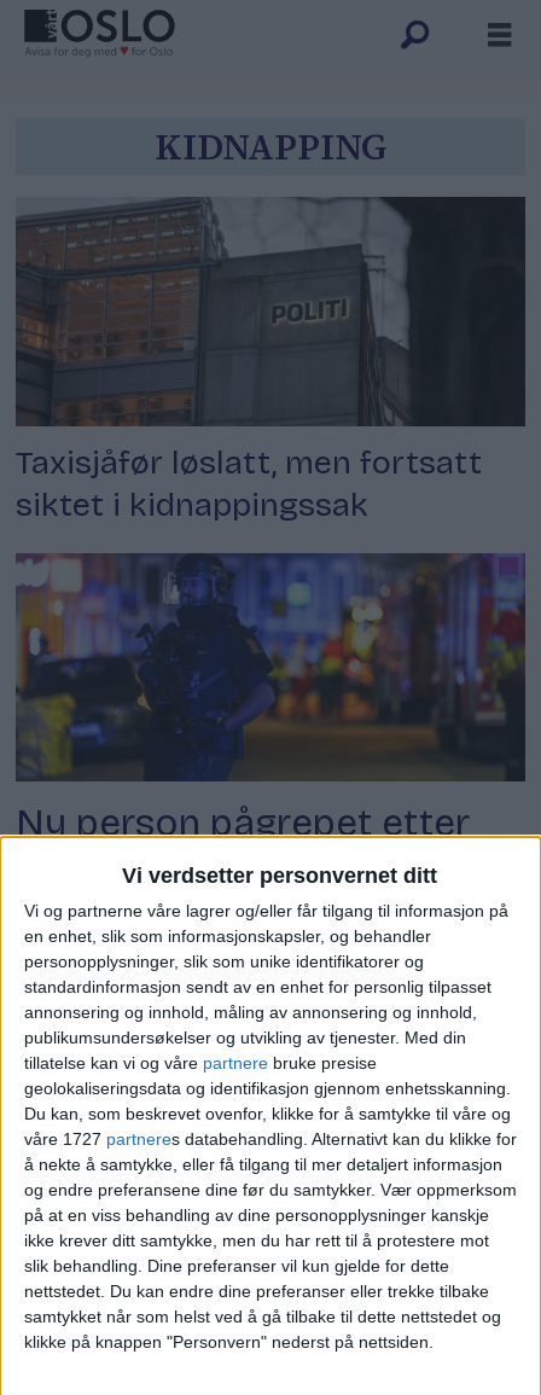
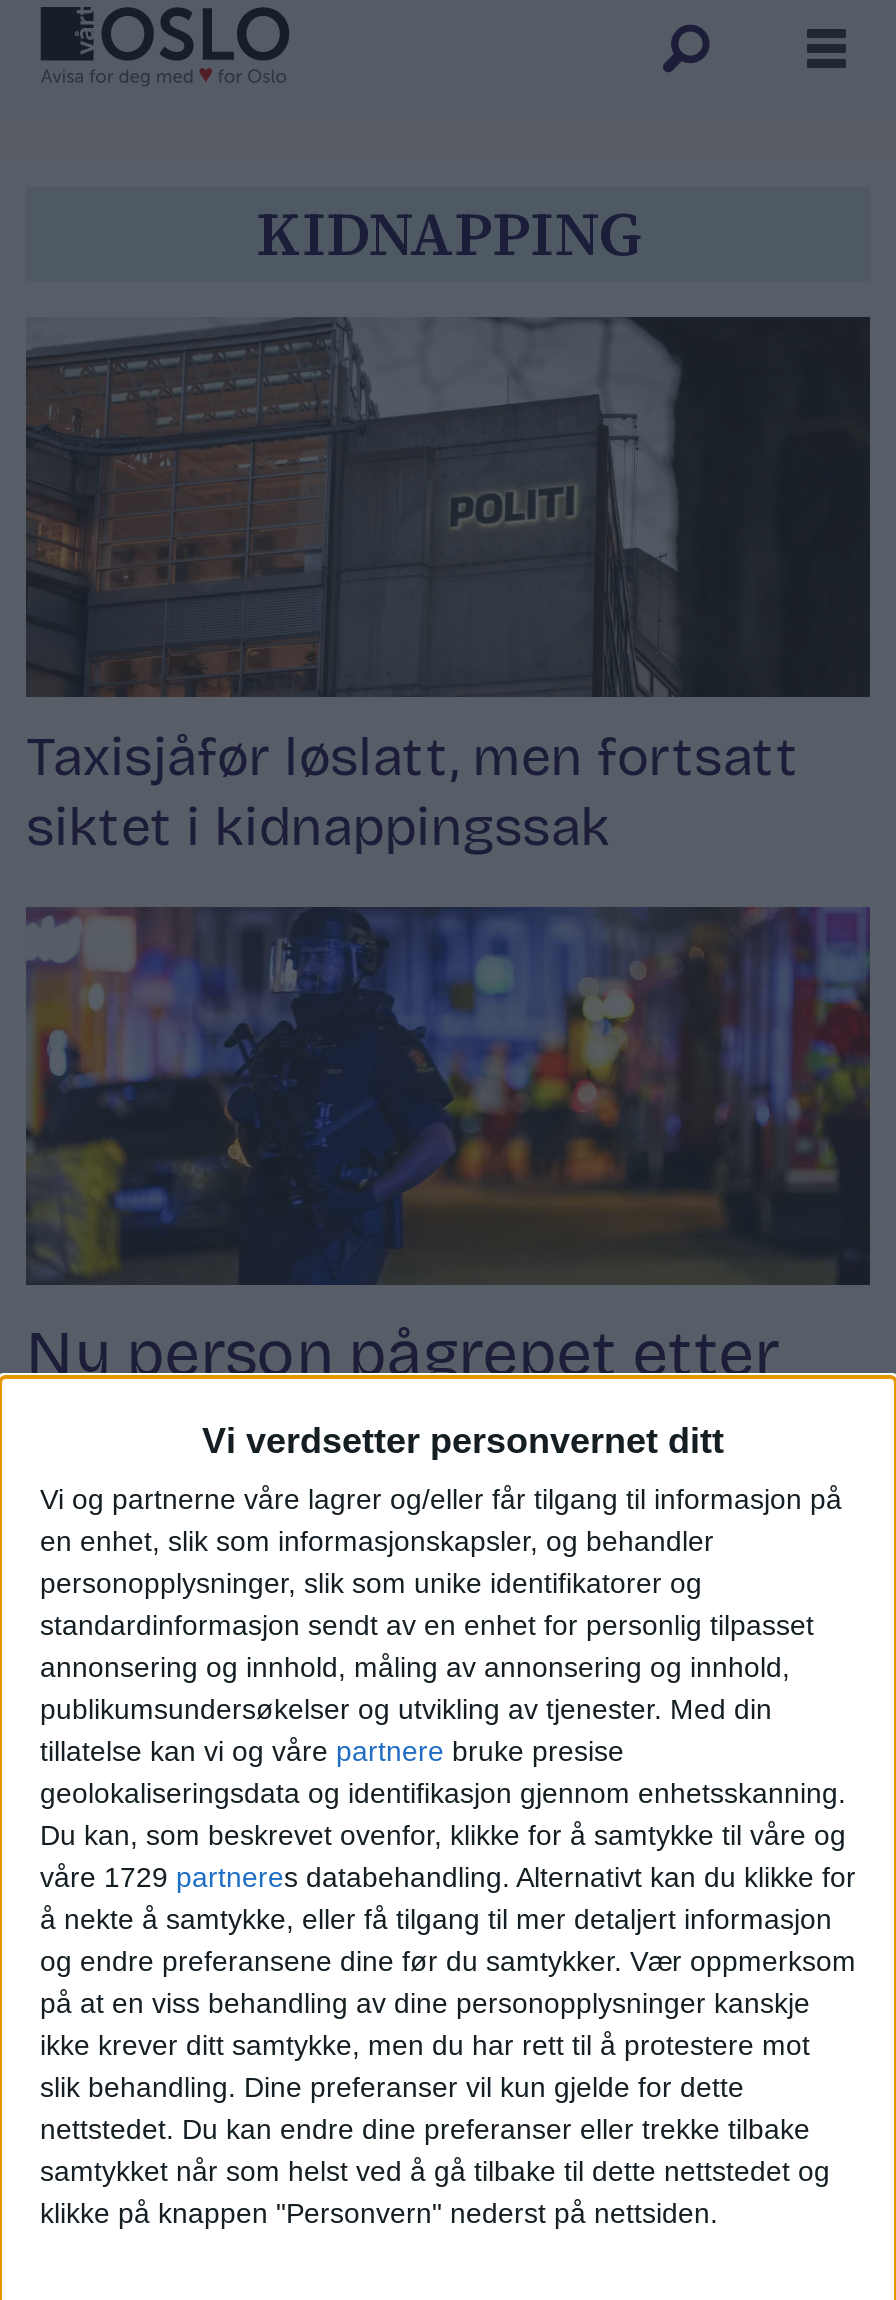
[24,1129,517,1148] våre 1727 partneres databehandling. Alternativt kan du klikke for -> [40,1860,856,1892] våre 1729 partneres databehandling. Alternativt kan du klikke for

